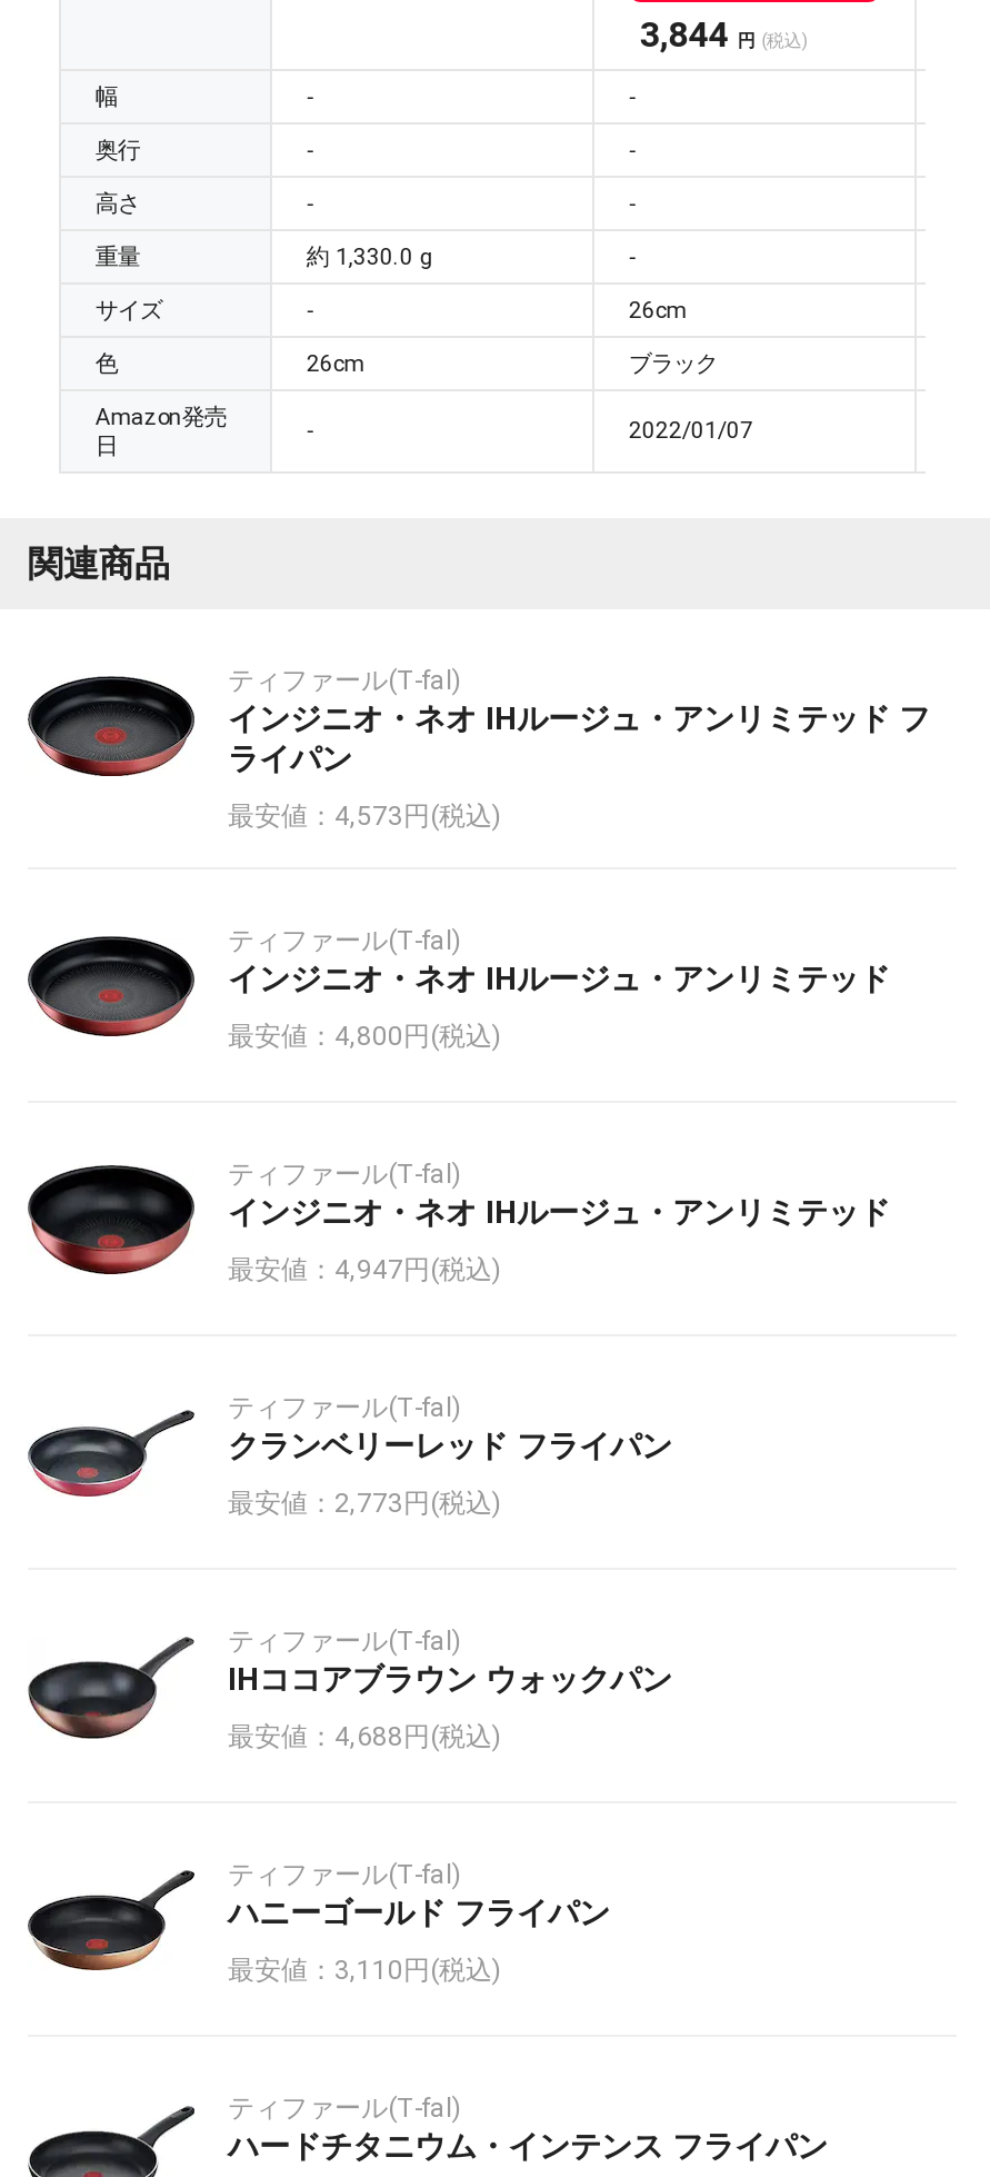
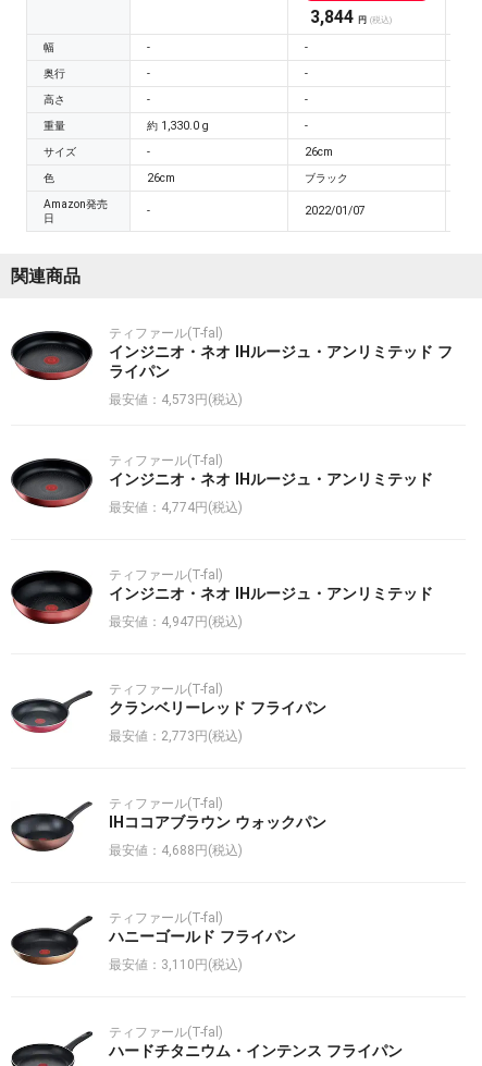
[228,1021,501,1052] 最安値：4,800円(税込) -> [109,500,243,515] 最安値：4,774円(税込)

